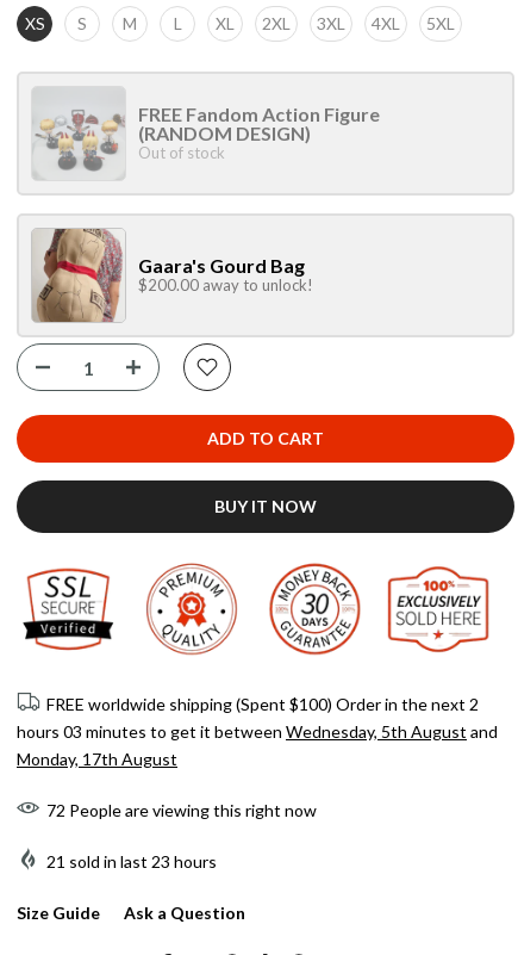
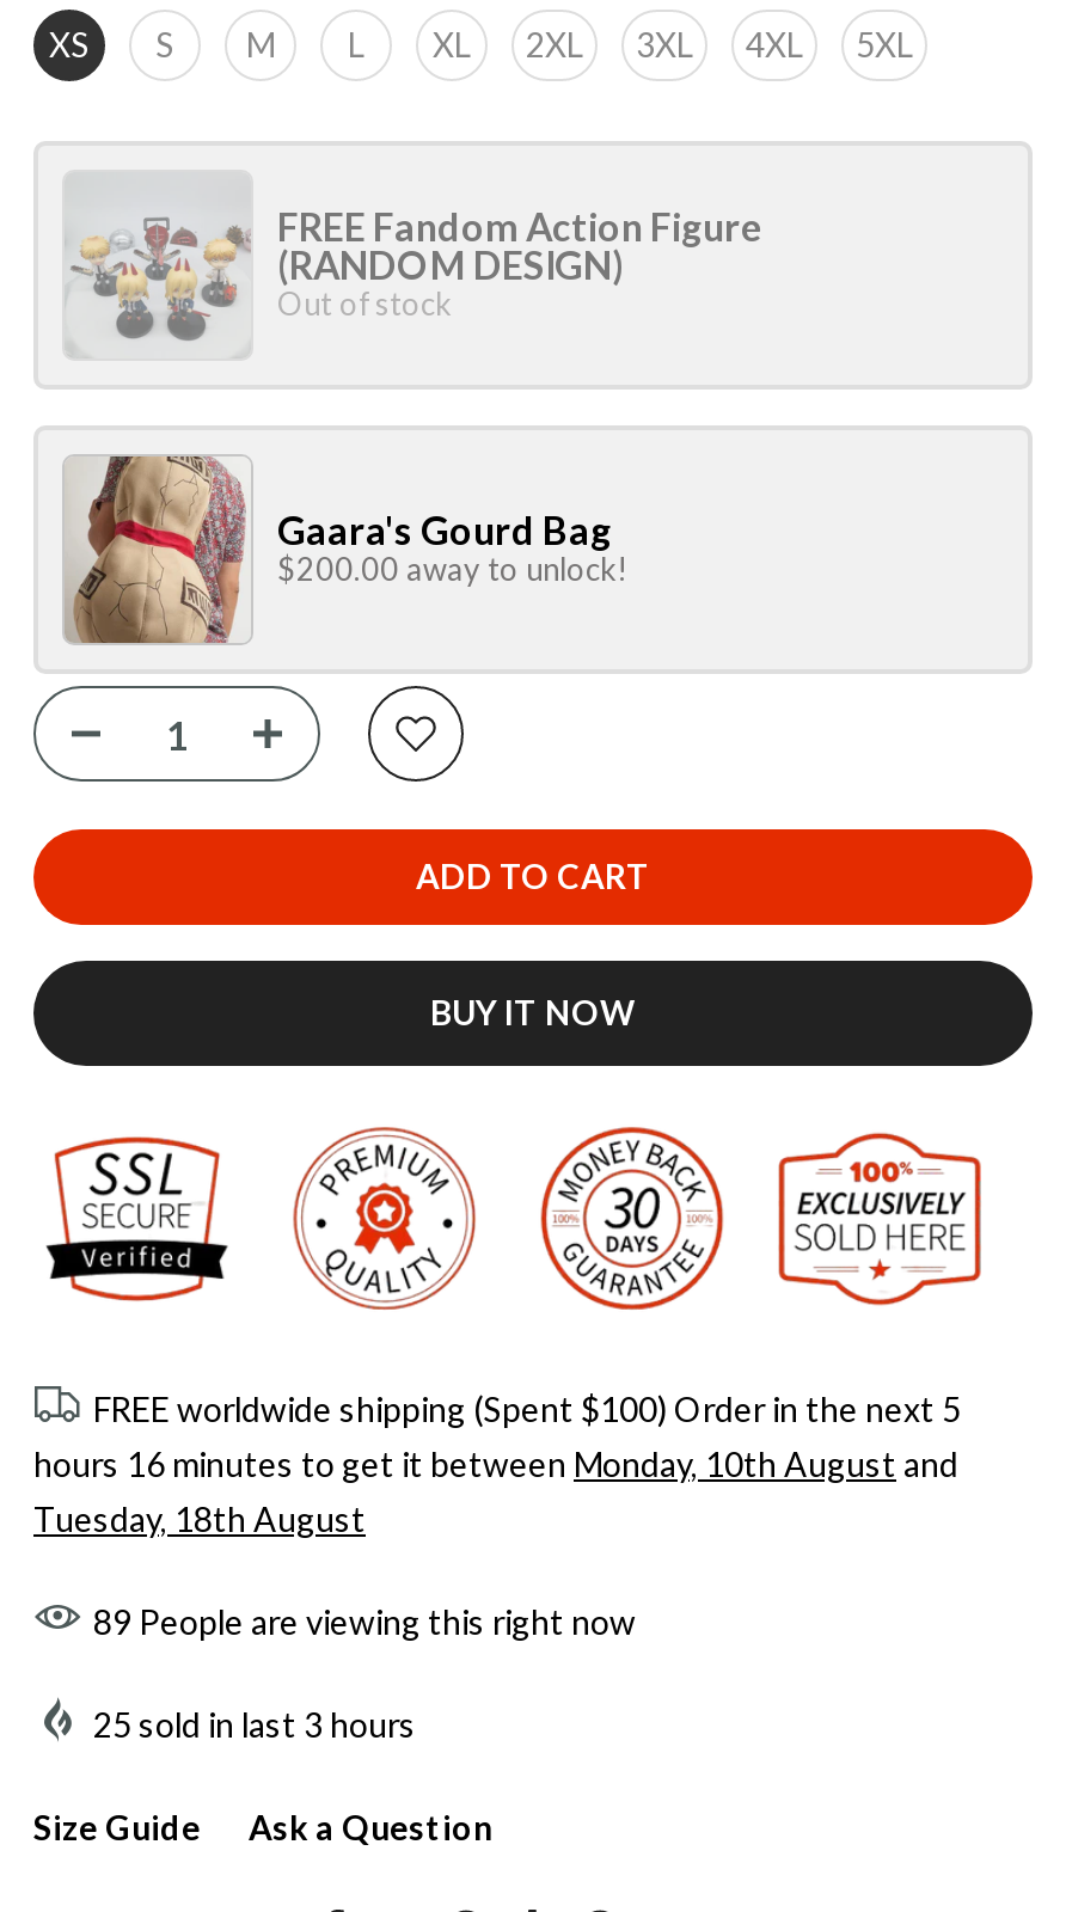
[46,694,479,714] FREE worldwide shipping (Spent $100) Order in the next 2 -> [93,1388,961,1429] FREE worldwide shipping (Spent $100) Order in the next 5
[17,721,498,741] hours 03 minutes to get it between Wednesday, 5th August and -> [33,1443,958,1484] hours 16 minutes to get it between Monday, 10th August and
[17,749,177,769] Monday, 17th August -> [33,1498,366,1539] Tuesday, 18th August
[46,800,317,820] 72 People are viewing this right now -> [93,1601,636,1642] 89 People are viewing this right now
[46,851,217,871] 21 sold in last 23 hours -> [93,1704,416,1744] 25 sold in last 3 hours

